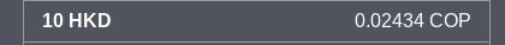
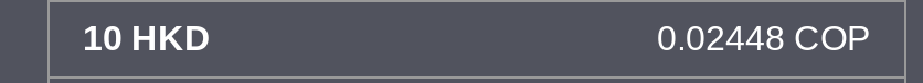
[355,11,471,31] 0.02434 COP -> [657,20,871,57] 0.02448 COP

